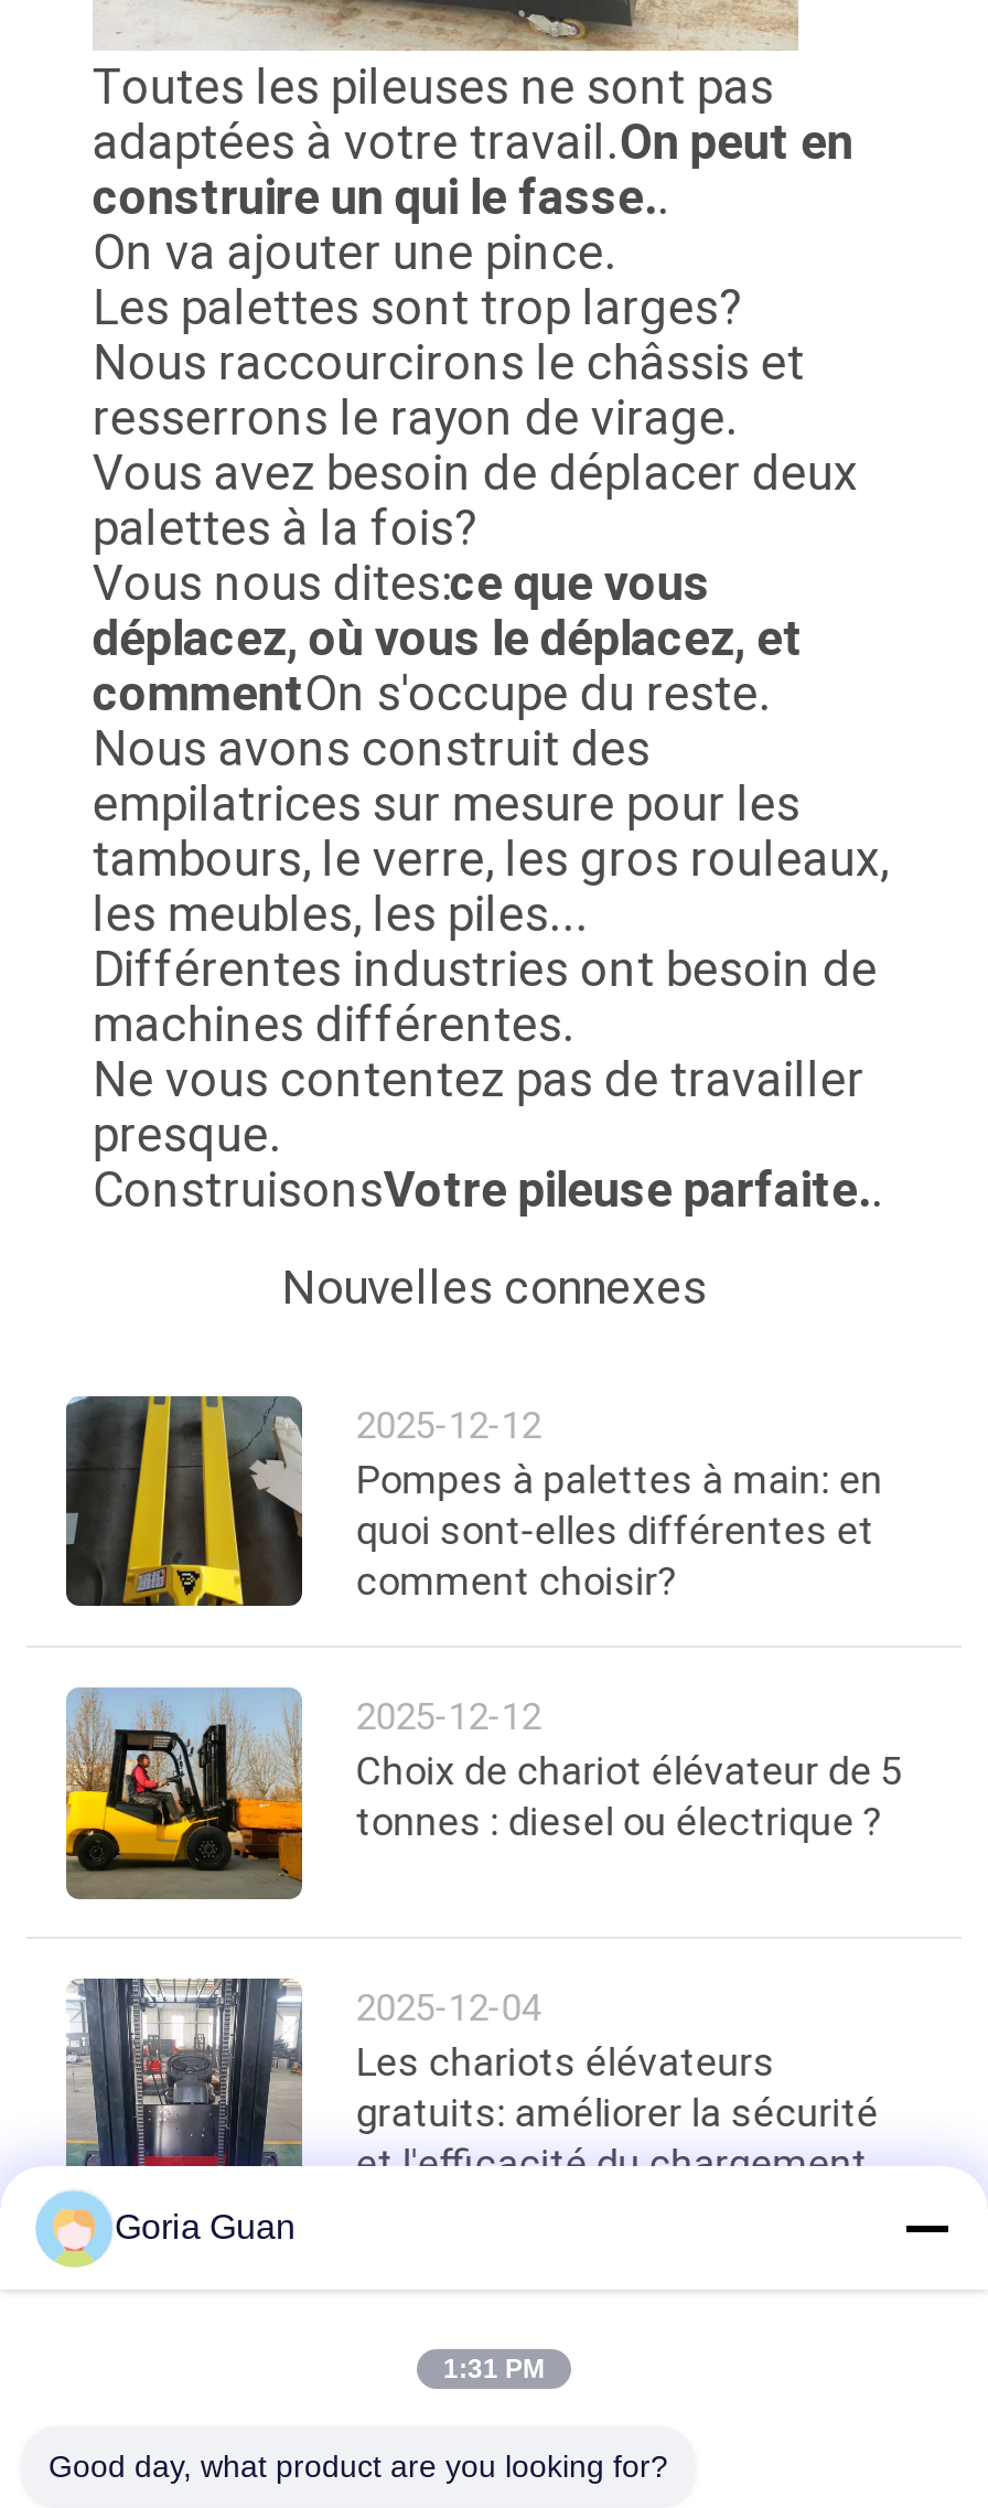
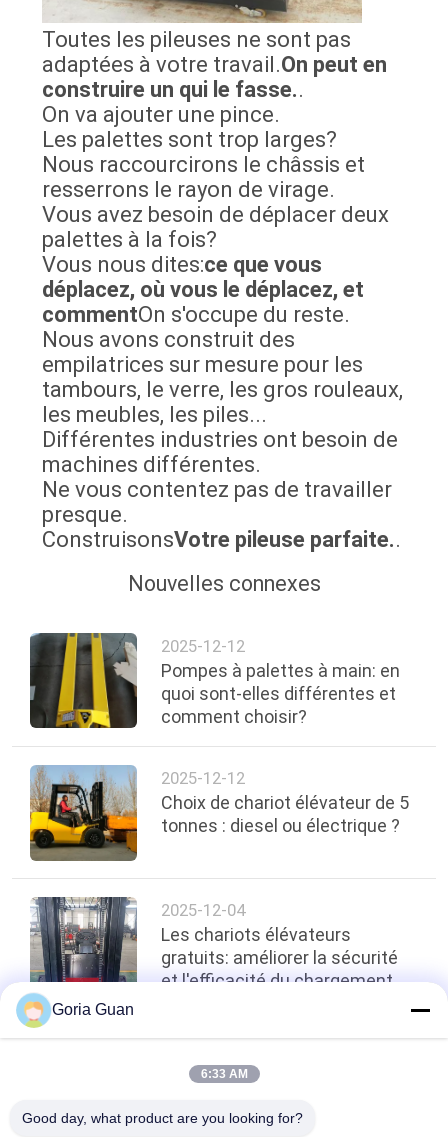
[443,2354,545,2384] 1:31 PM -> [200,1067,247,1081] 6:33 AM

